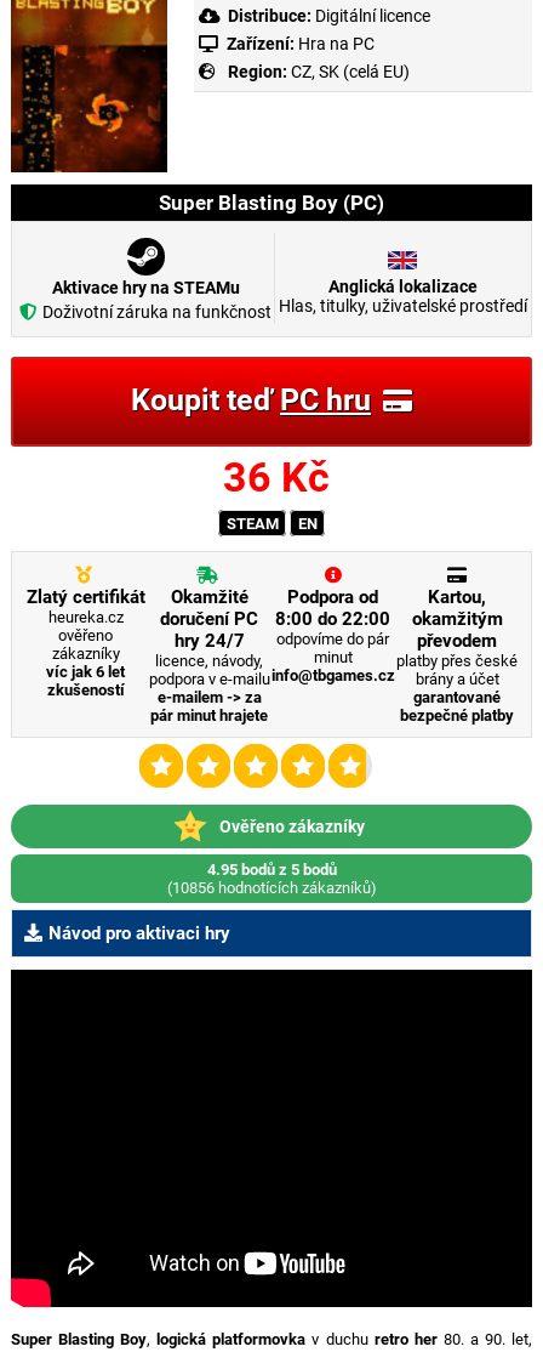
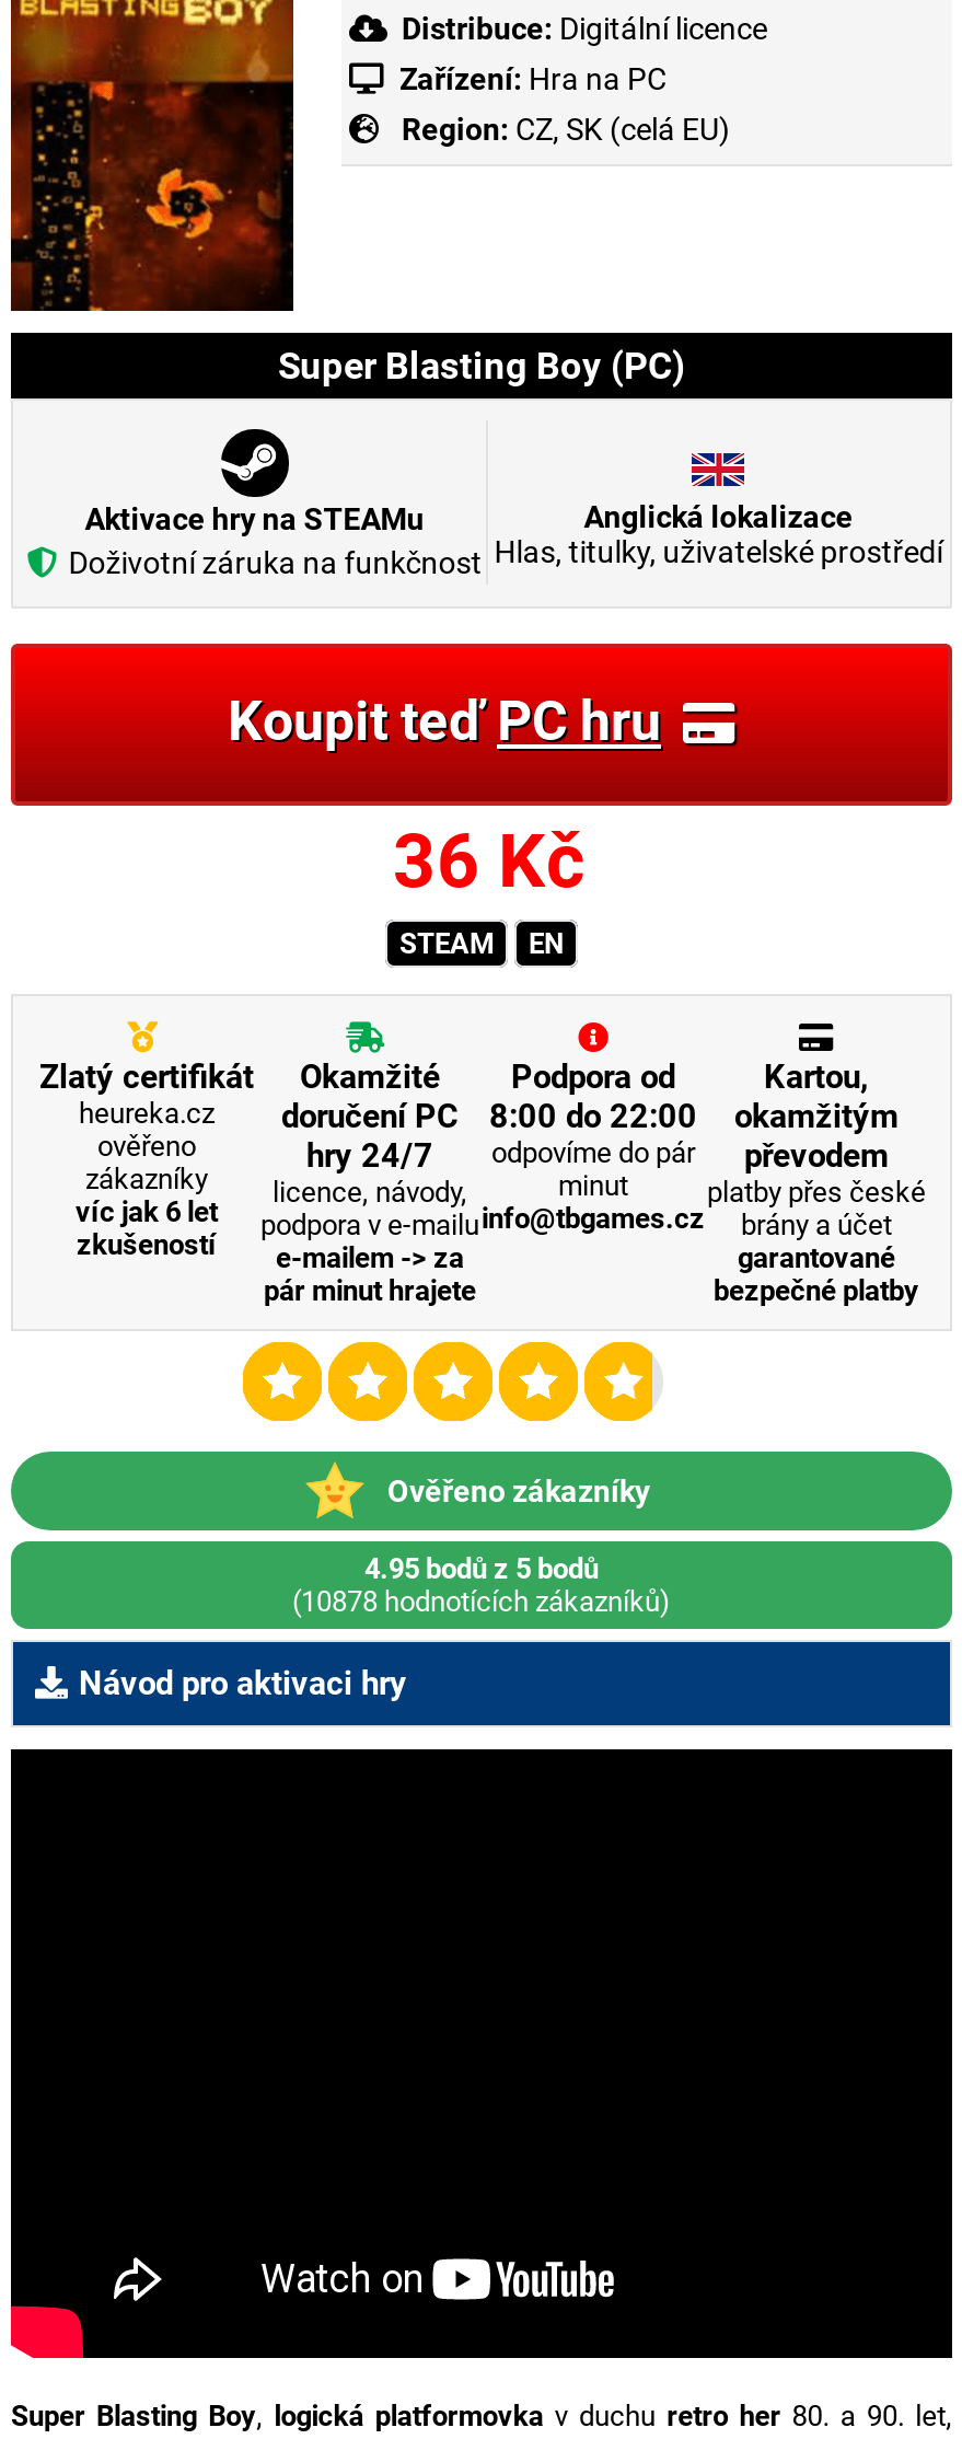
[167,879,376,897] (10856 hodnotících zákazníků) -> [292,1585,671,1618] (10878 hodnotících zákazníků)

